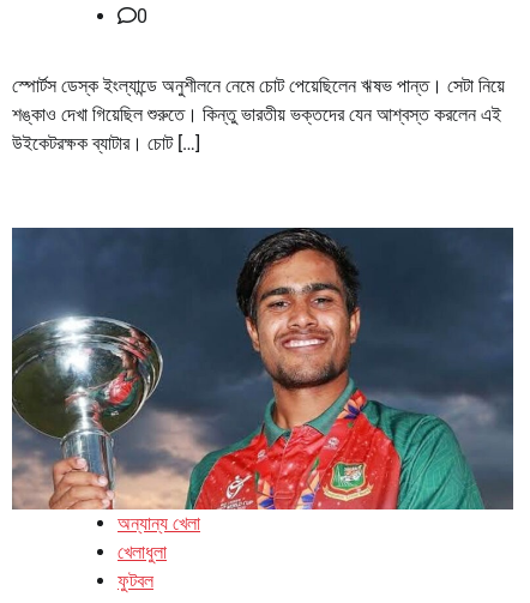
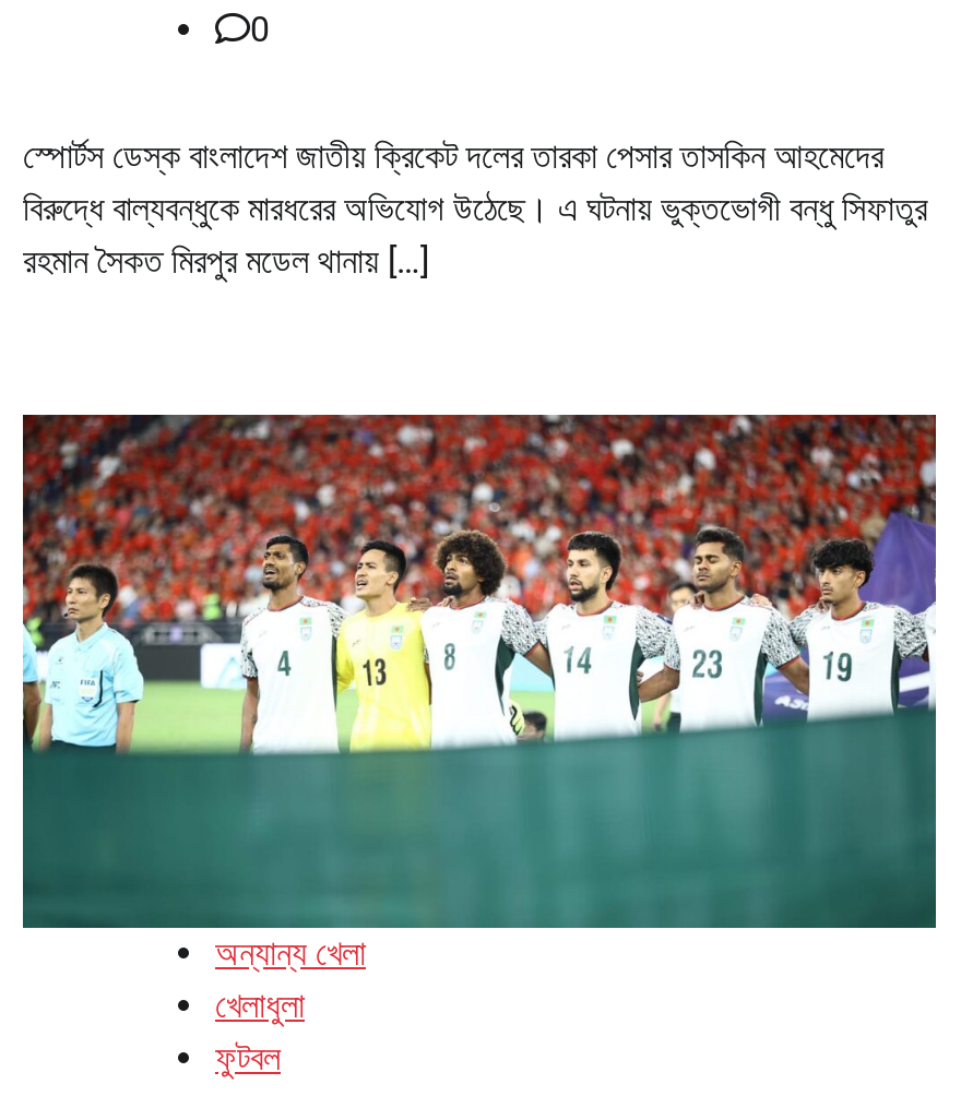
[12,74,505,154] স্পোর্টস ডেস্ক ইংল্যান্ডে অনুশীলনে নেমে চোট পেয়েছিলেন ঋষভ পান্ত। সেটা নিয়ে | শঙ্কাও দেখা গিয়েছিল শুরুতে। কিন্তু ভারতীয় ভক্তদের যেন আশ্বস্ত করলেন এই | উইকেটরক্ষক ব্যাটার। চোট […] -> [23,135,927,281] স্পোর্টস ডেস্ক বাংলাদেশ জাতীয় ক্রিকেট দলের তারকা পেসার তাসকিন আহমেদের | বিরুদ্ধে বাল্যবন্ধুকে মারধরের অভিযোগ উঠেছে। এ ঘটনায় ভুক্তভোগী বন্ধু সিফাতুর | রহমান সৈকত মিরপুর মডেল থানায় […]
[11,227,514,511] [image] -> [21,413,936,930] [image]

